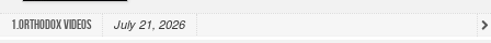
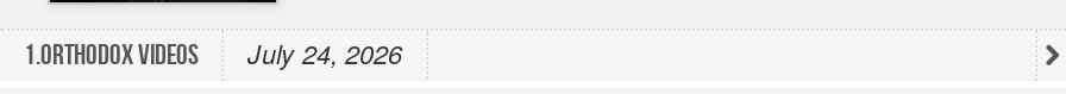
[114,16,185,32] July 21, 2026 -> [247,36,402,72] July 24, 2026

